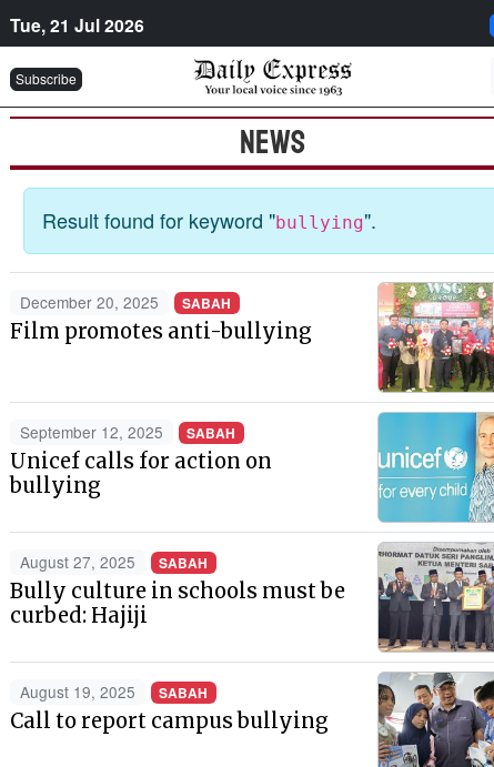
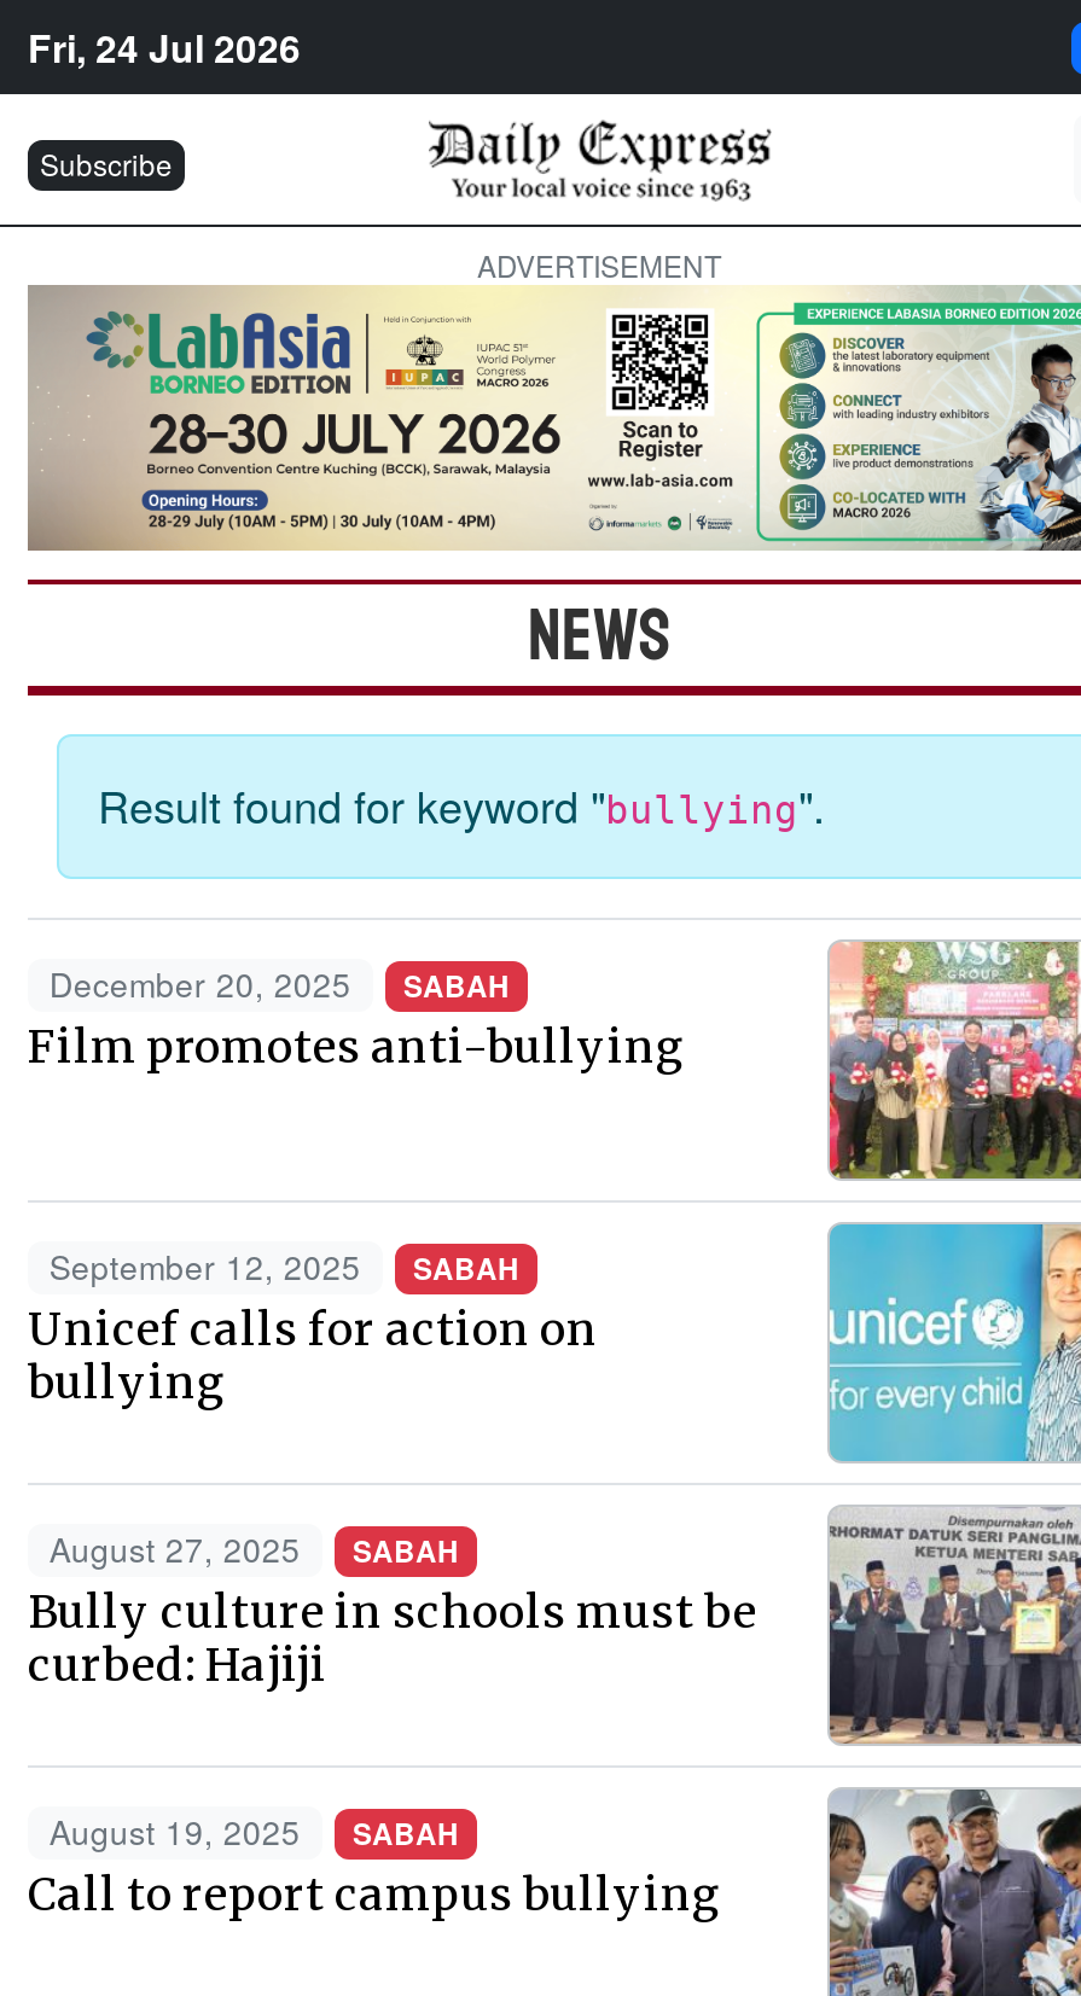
[10,12,144,37] Tue, 21 Jul 2026 -> [28,18,301,74] Fri, 24 Jul 2026
none -> [25,244,1074,553] [image] | ADVERTISEMENT

